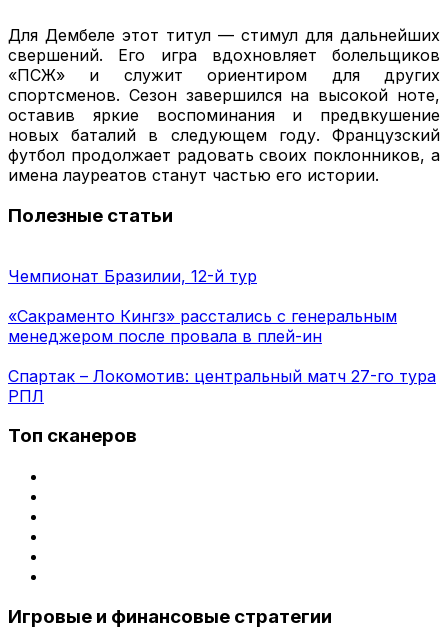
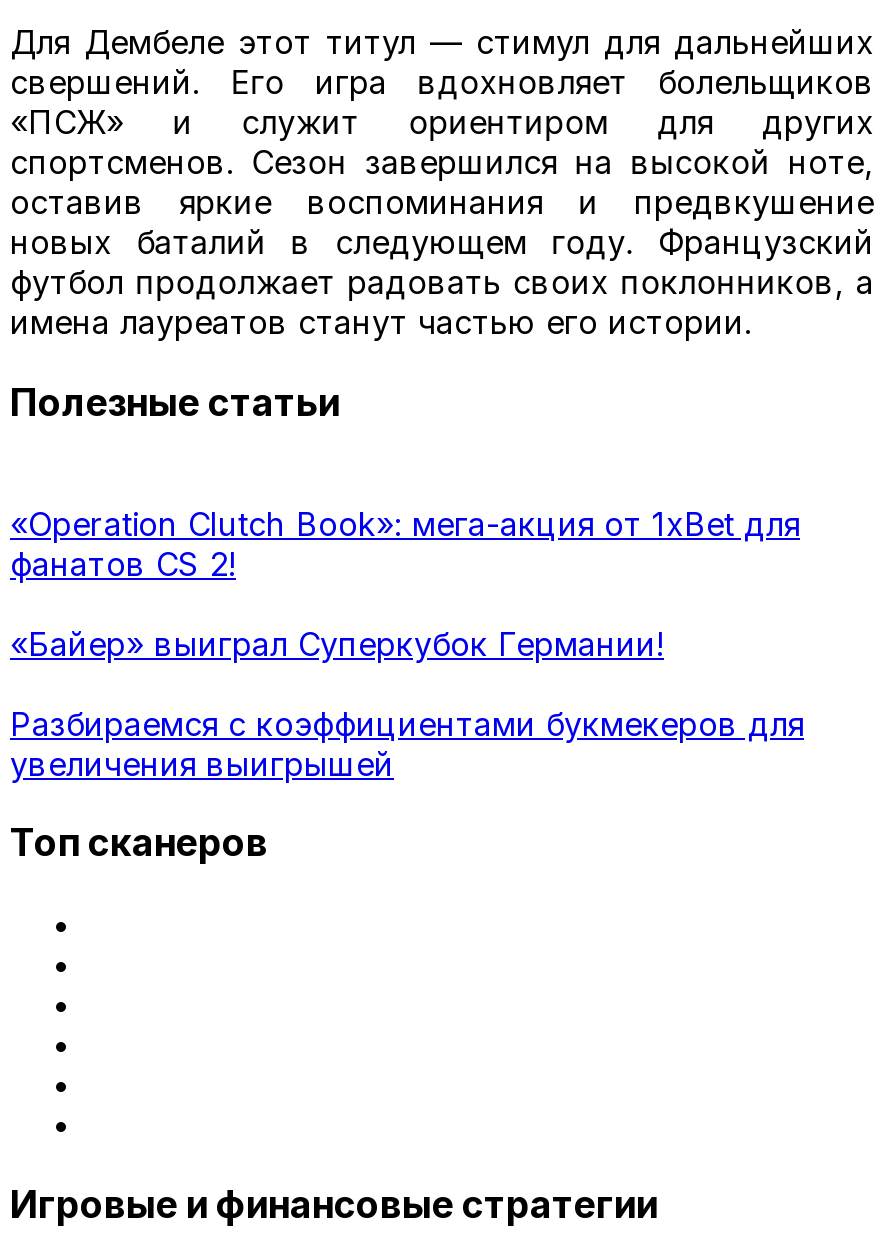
[8,266,257,286] Чемпионат Бразилии, 12-й тур -> [10,503,800,583] «Operation Clutch Book»: мега-акция от 1xBet для | фанатов CS 2!
[8,306,397,346] «Сакраменто Кингз» расстались с генеральным | менеджером после провала в плей-ин -> [10,623,664,663] «Байер» выиграл Суперкубок Германии!
[8,366,436,406] Спартак – Локомотив: центральный матч 27-го тура | РПЛ -> [10,703,804,783] Разбираемся с коэффициентами букмекеров для | увеличения выигрышей

